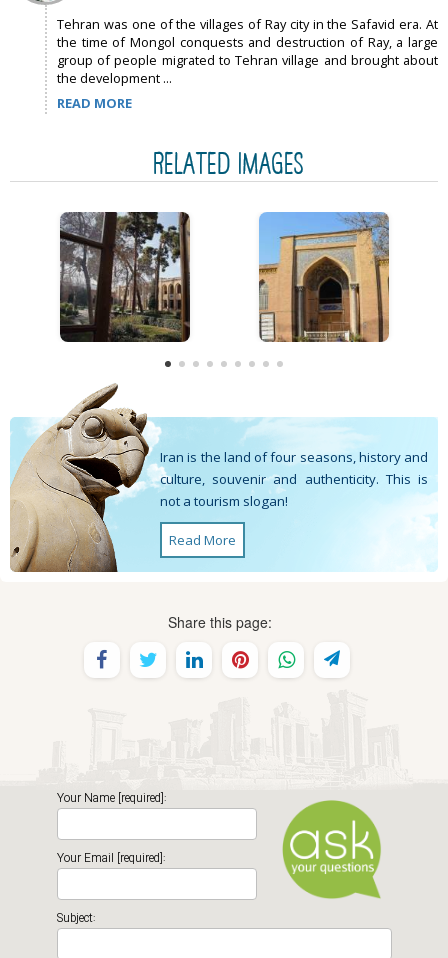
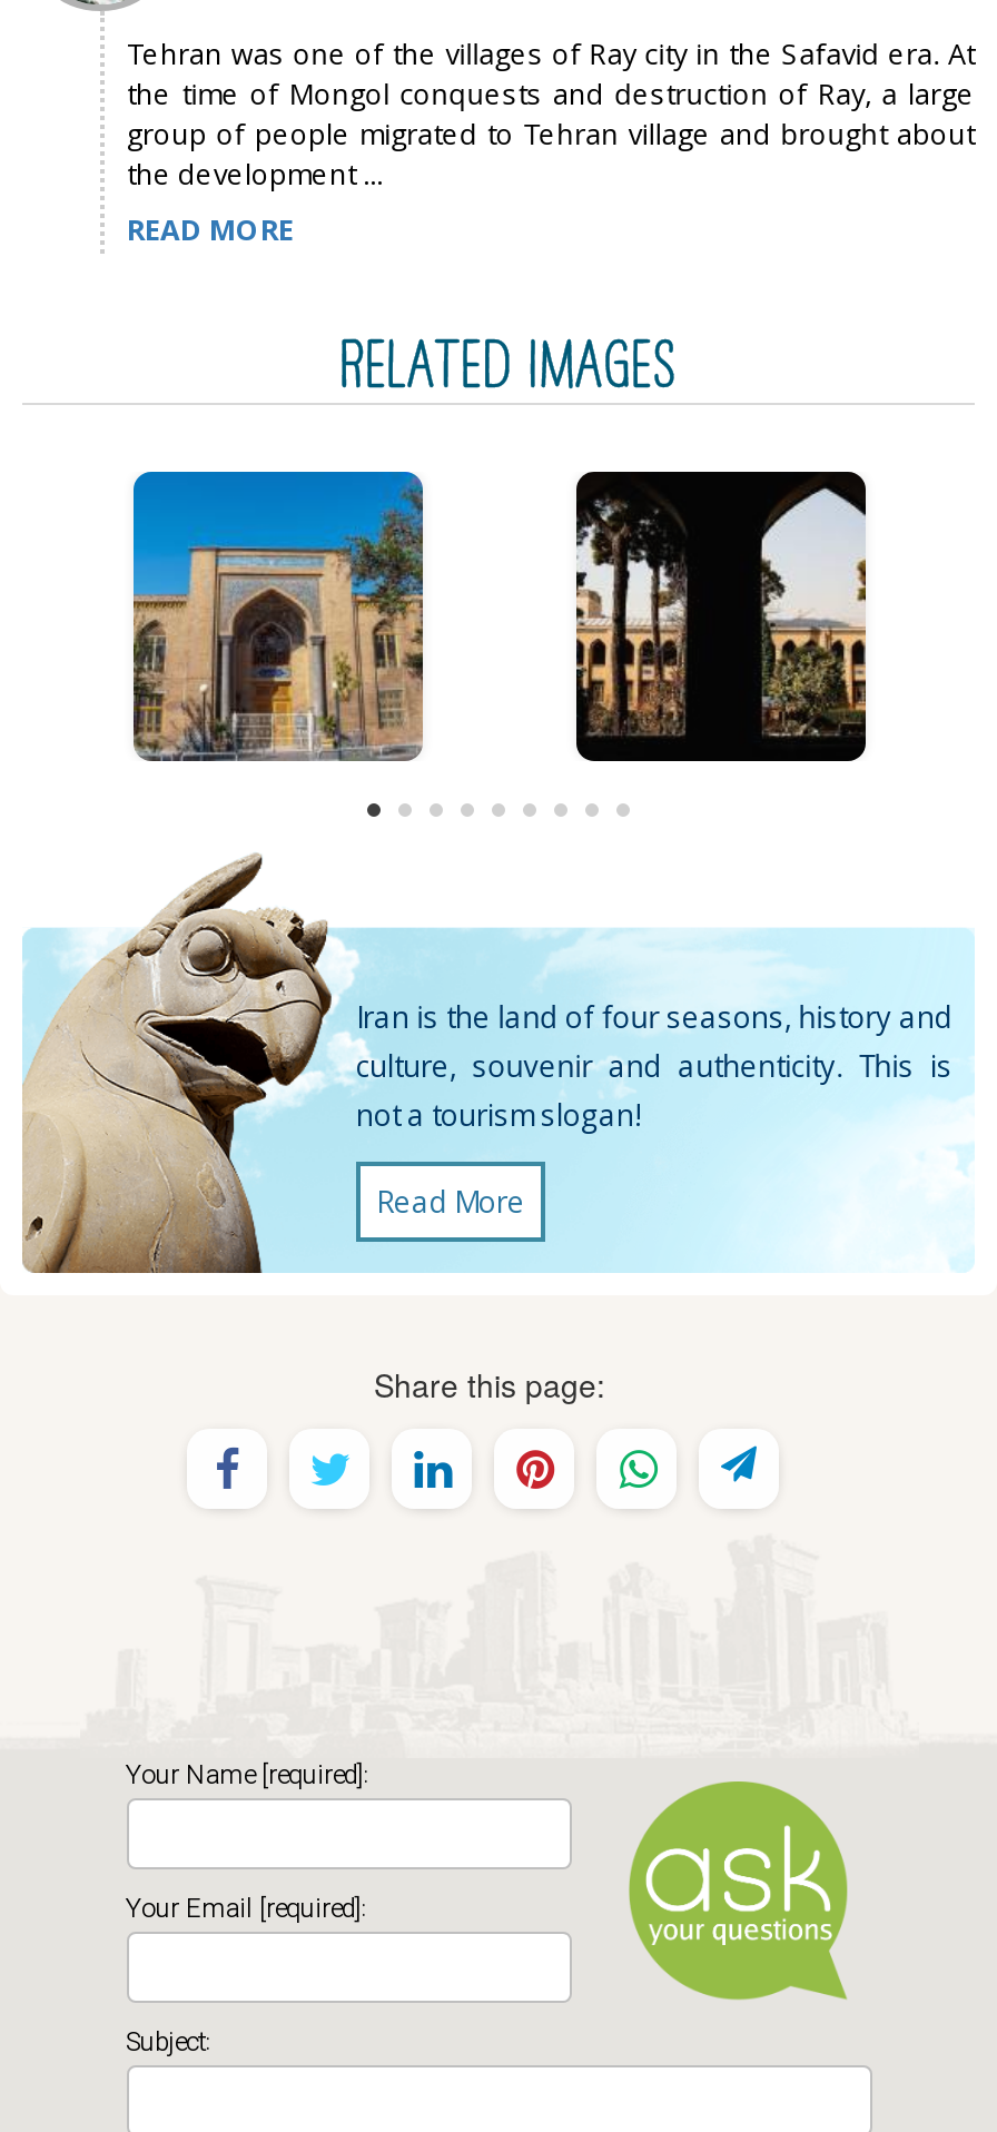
[59,211,191,343] [image] -> [131,470,425,761] [image]
[258,212,390,343] [image] -> [574,470,868,763] [image]

